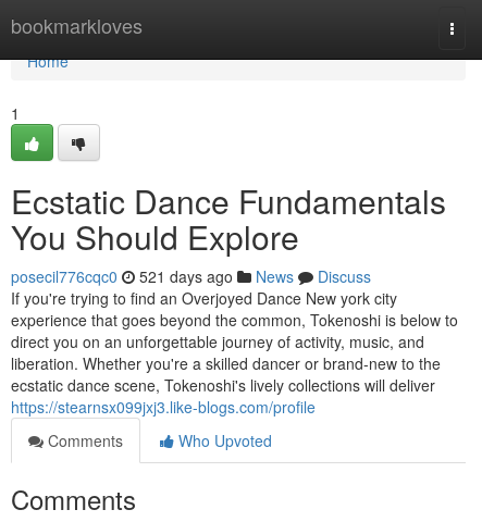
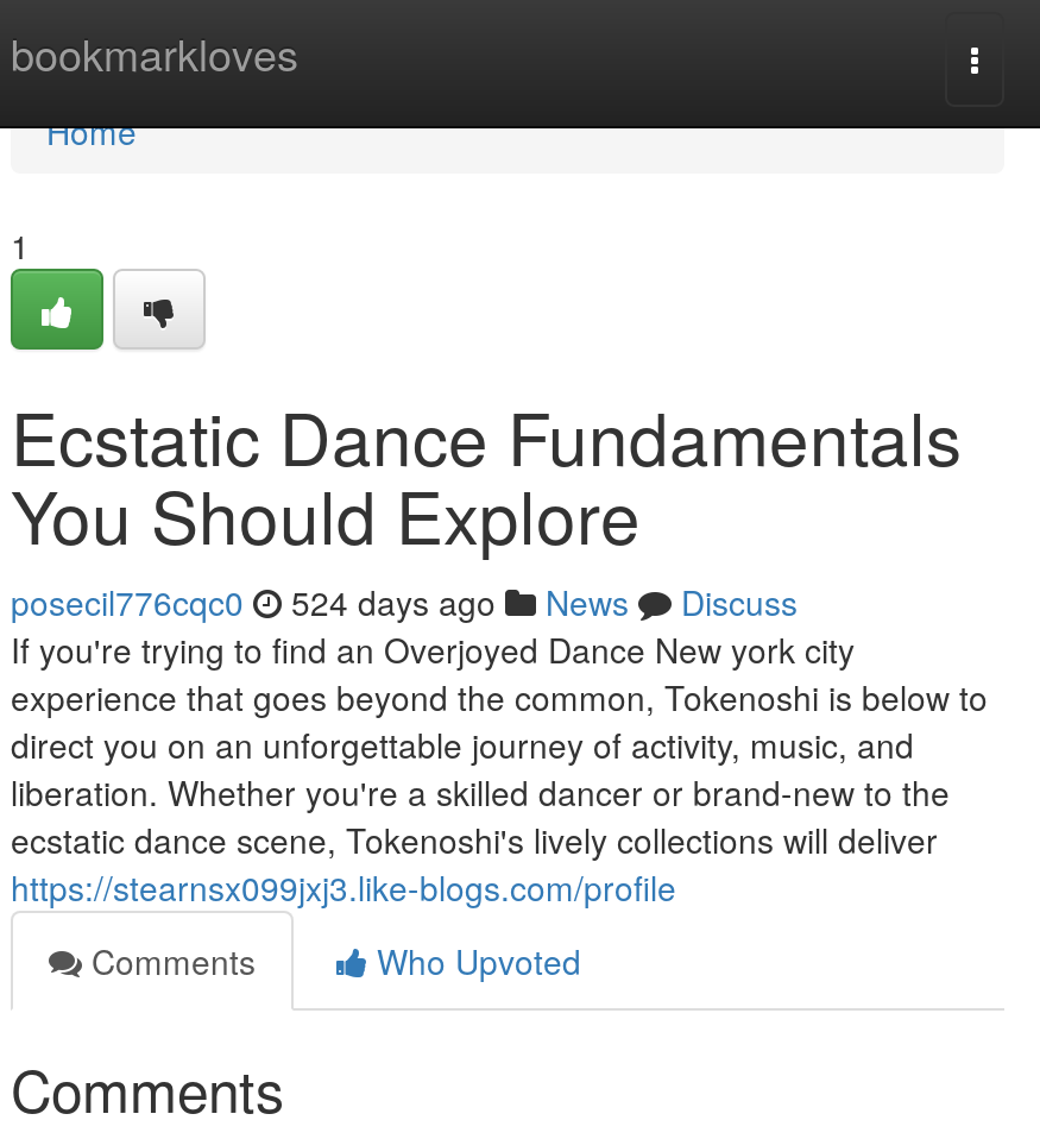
[11,265,371,287] posecil776cqc0 521 days ago News Discuss -> [11,578,798,625] posecil776cqc0 524 days ago News Discuss

